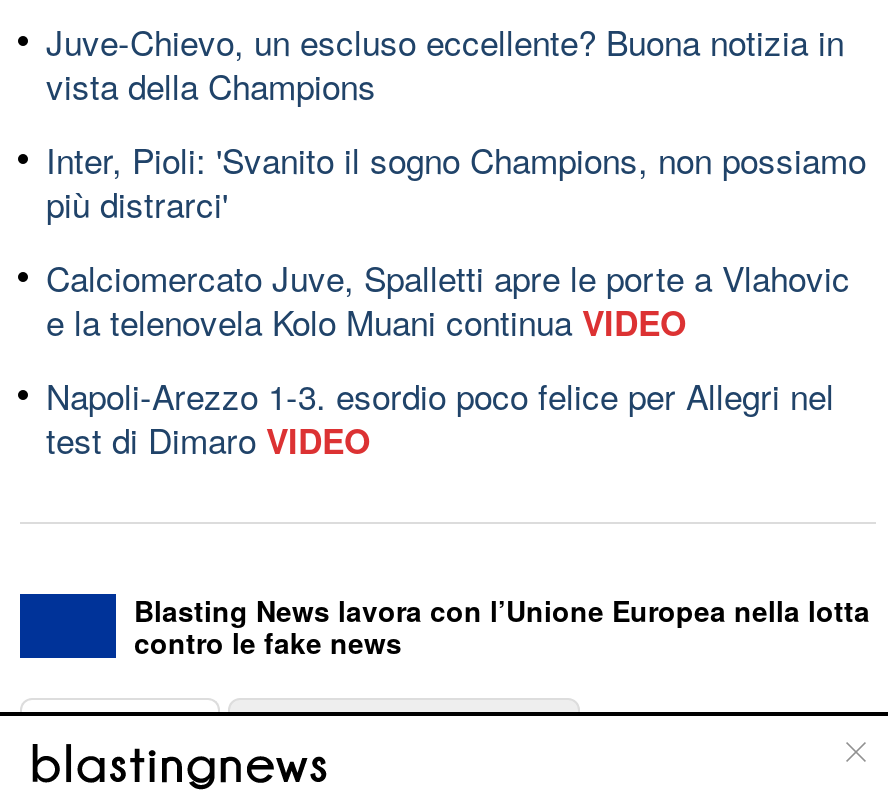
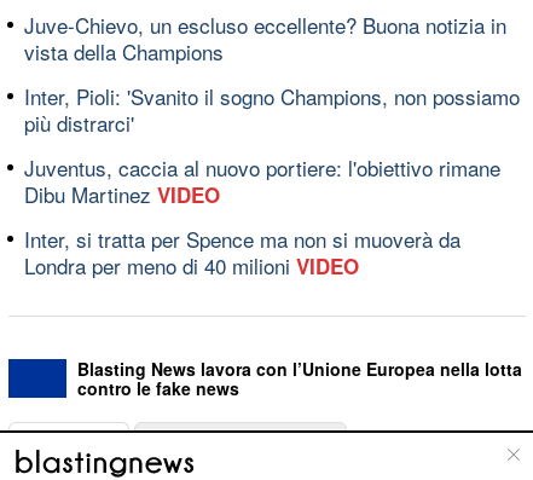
[46,251,850,345] Calciomercato Juve, Spalletti apre le porte a Vlahovic | e la telenovela Kolo Muani continua VIDEO -> [24,152,500,209] Juventus, caccia al nuovo portiere: l'obiettivo rimane | Dibu Martinez VIDEO
[46,369,834,463] Napoli-Arezzo 1-3. esordio poco felice per Allegri nel | test di Dimaro VIDEO -> [24,223,460,280] Inter, si tratta per Spence ma non si muoverà da | Londra per meno di 40 milioni VIDEO

